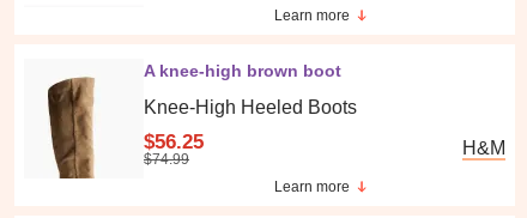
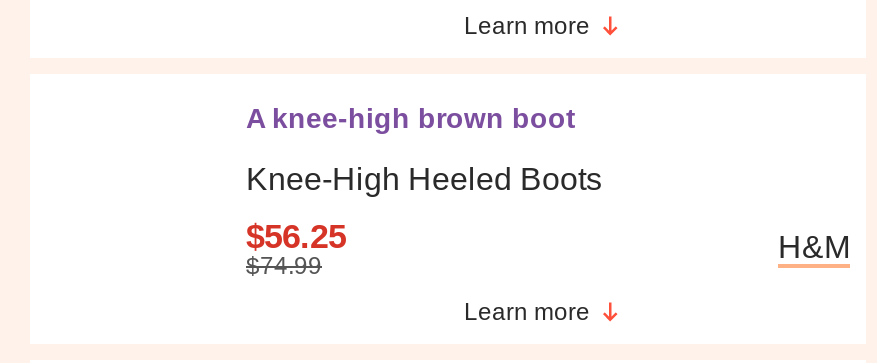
[47,75,96,180] [image] -> none

